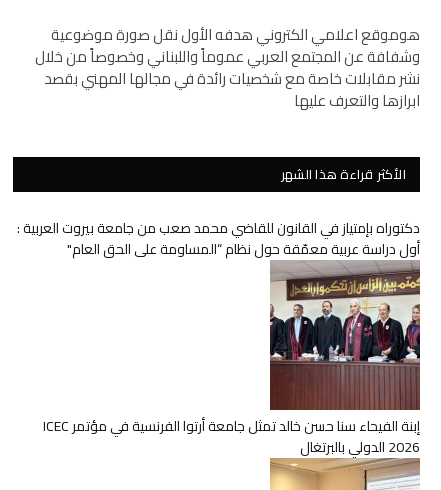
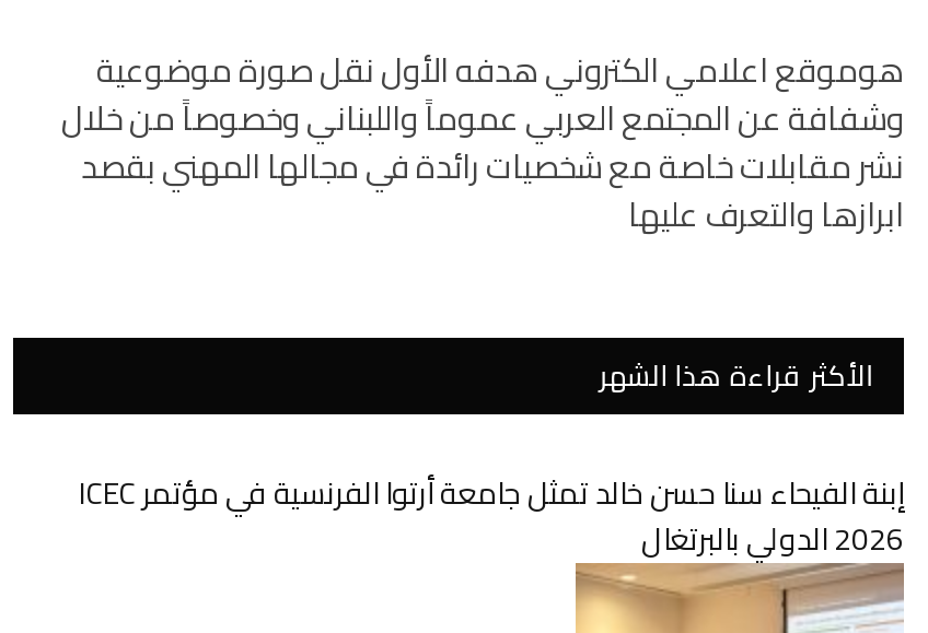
[17,215,420,262] دكتوراه بإمتياز في القانون للقاضي محمد صعب من جامعة بيروت العربية : | أول دراسة عربية معمّقة حول نظام “المساومة على الحق العام" -> none
[269,269,421,411] [image] -> none

